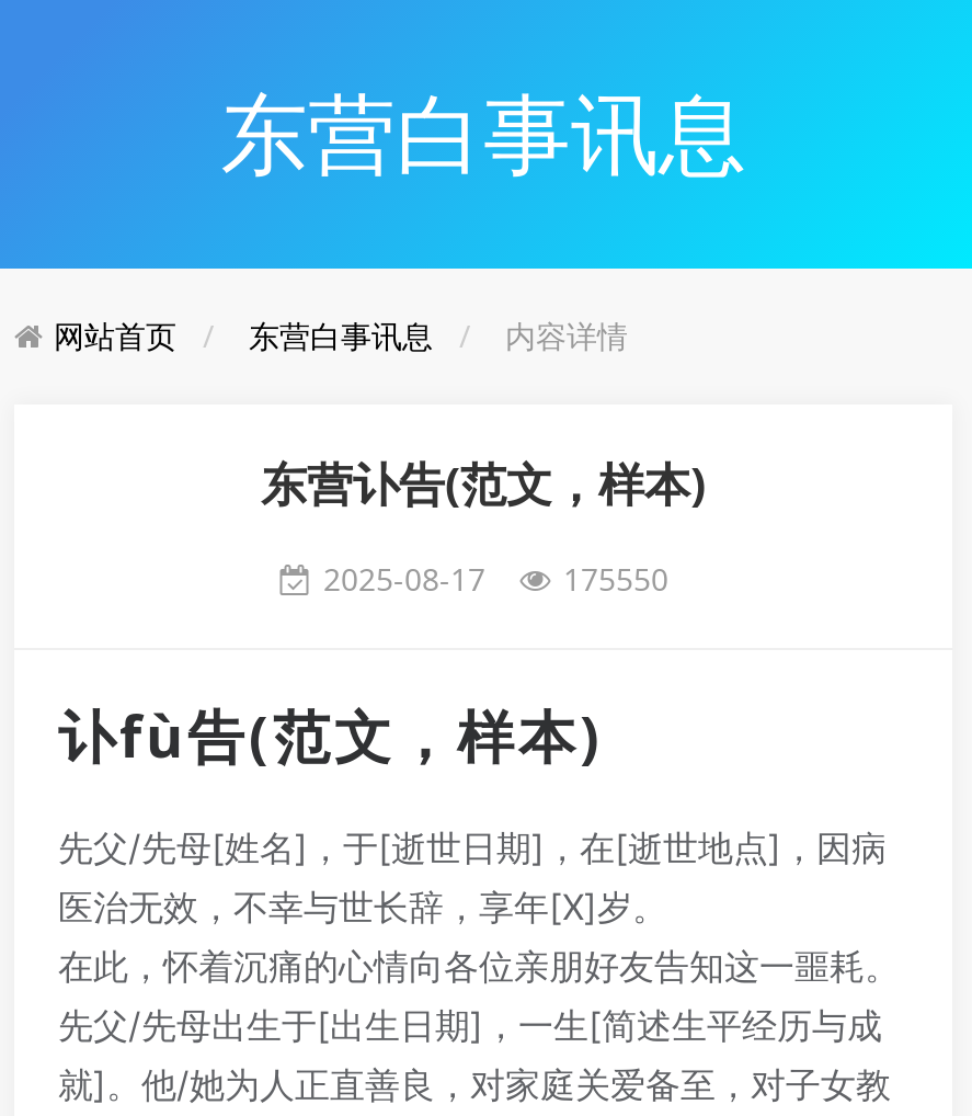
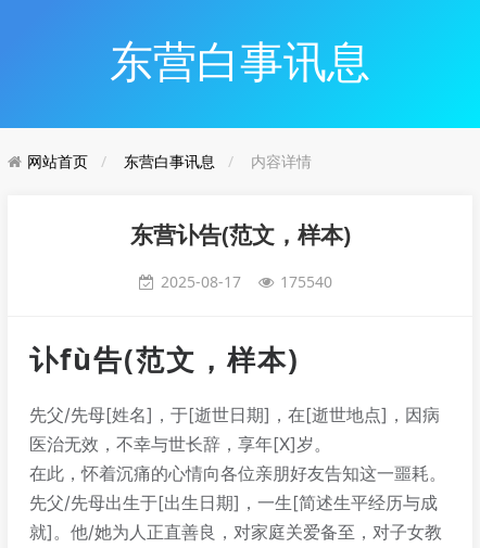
[323,558,668,600] 2025-08-17 175550 -> [161,271,332,292] 2025-08-17 175540

